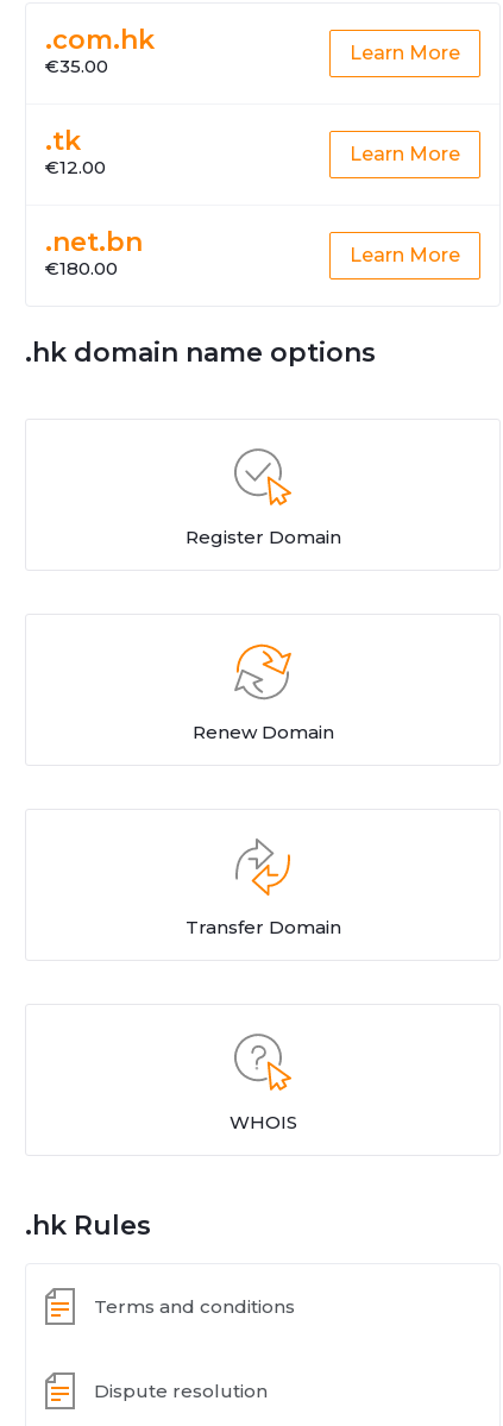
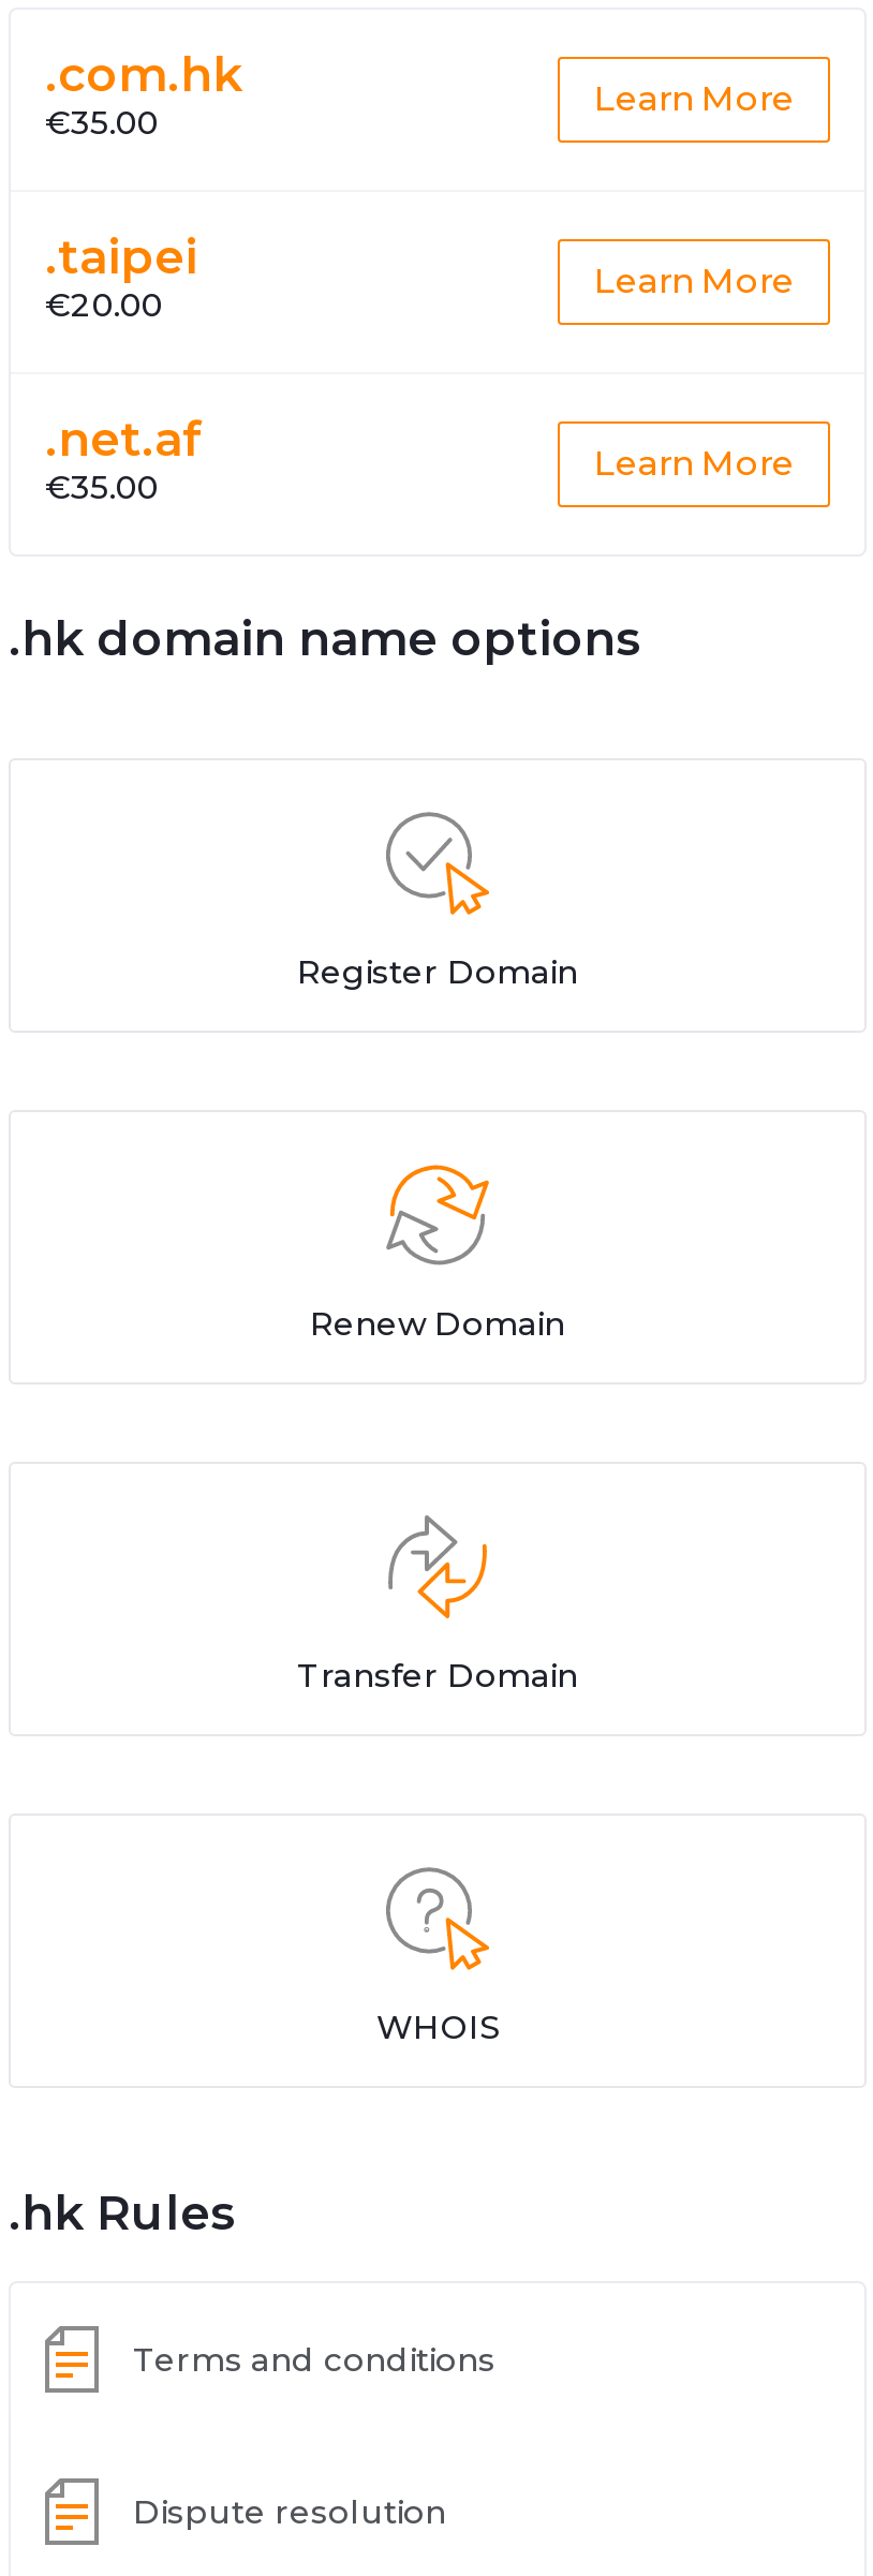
[45,125,106,178] .tk | €12.00 -> [45,228,197,325] .taipei | €20.00
[45,226,143,279] .net.bn | €180.00 -> [45,411,204,507] .net.af | €35.00

